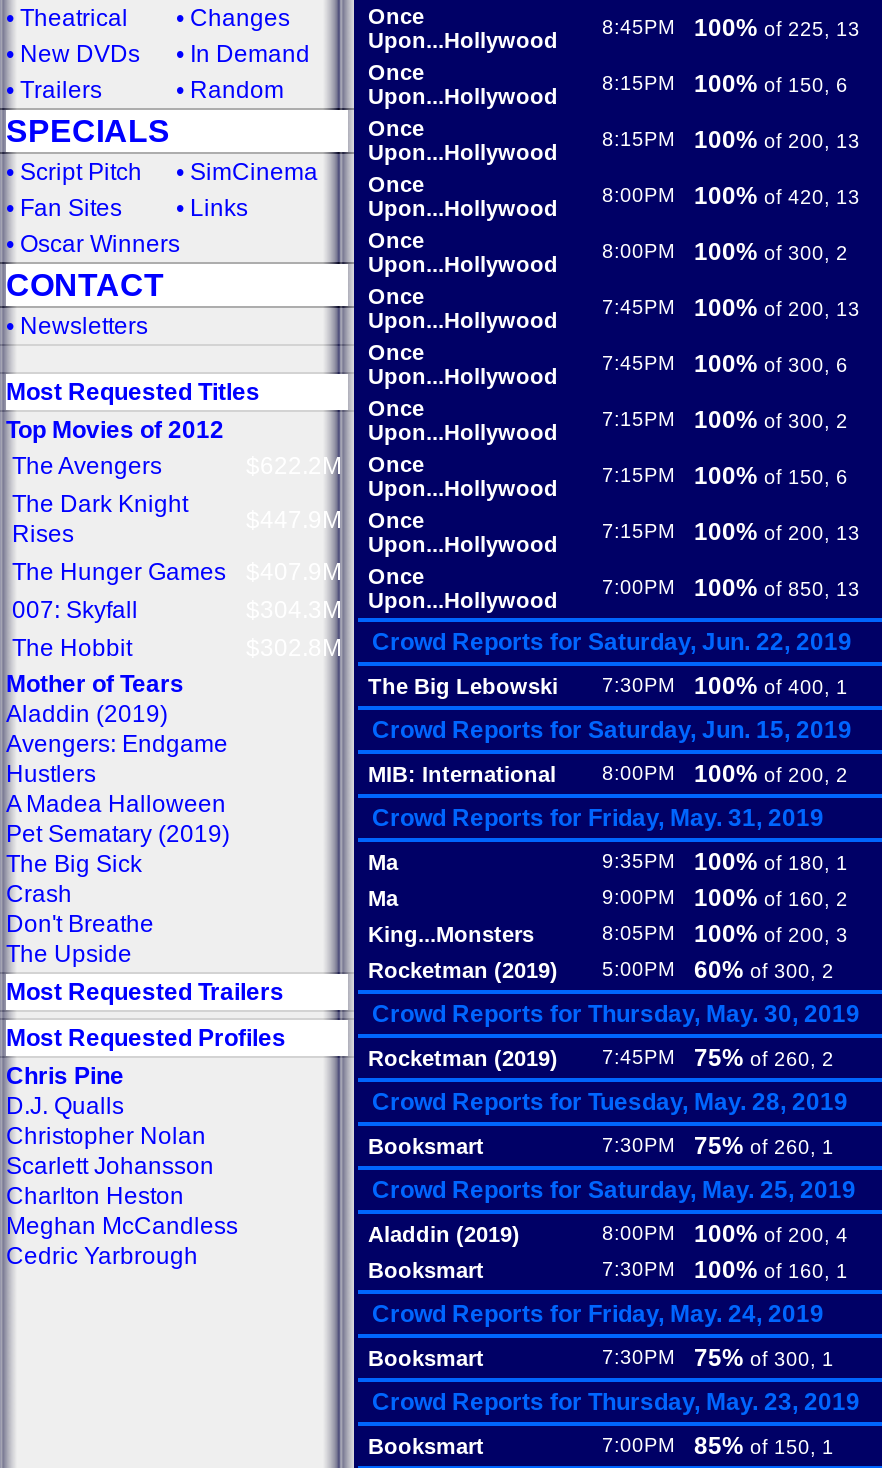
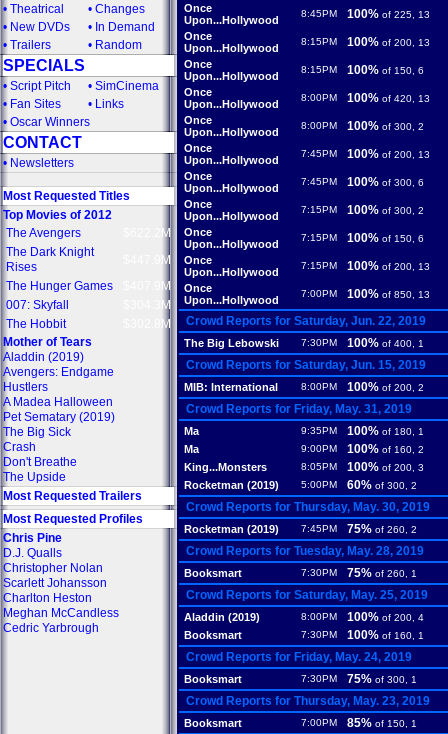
[602,70,848,98] 8:15PM 100% of 150, 6 -> [301,35,430,49] 8:15PM 100% of 200, 13
[602,126,860,154] 8:15PM 100% of 200, 13 -> [301,63,424,77] 8:15PM 100% of 150, 6

